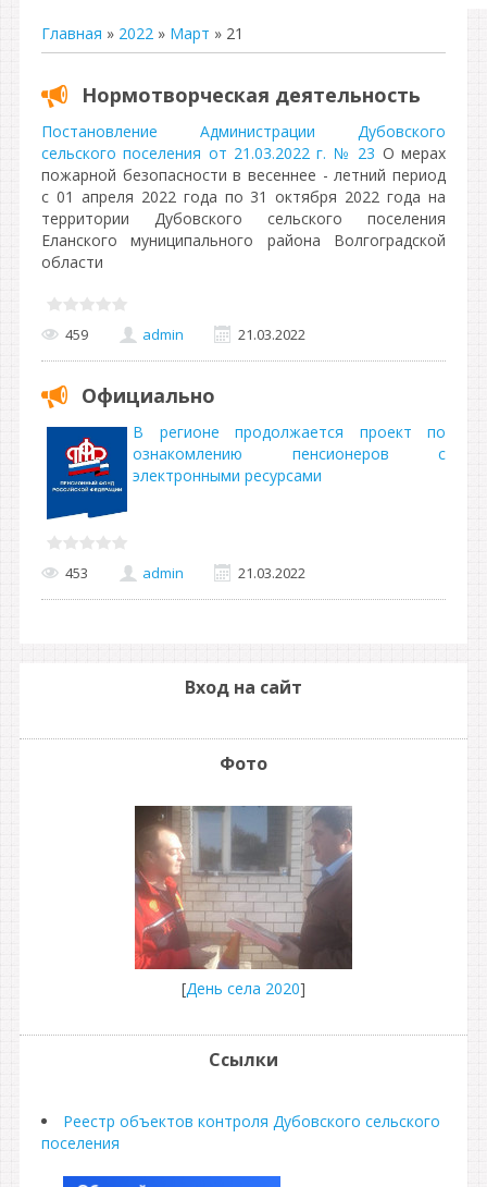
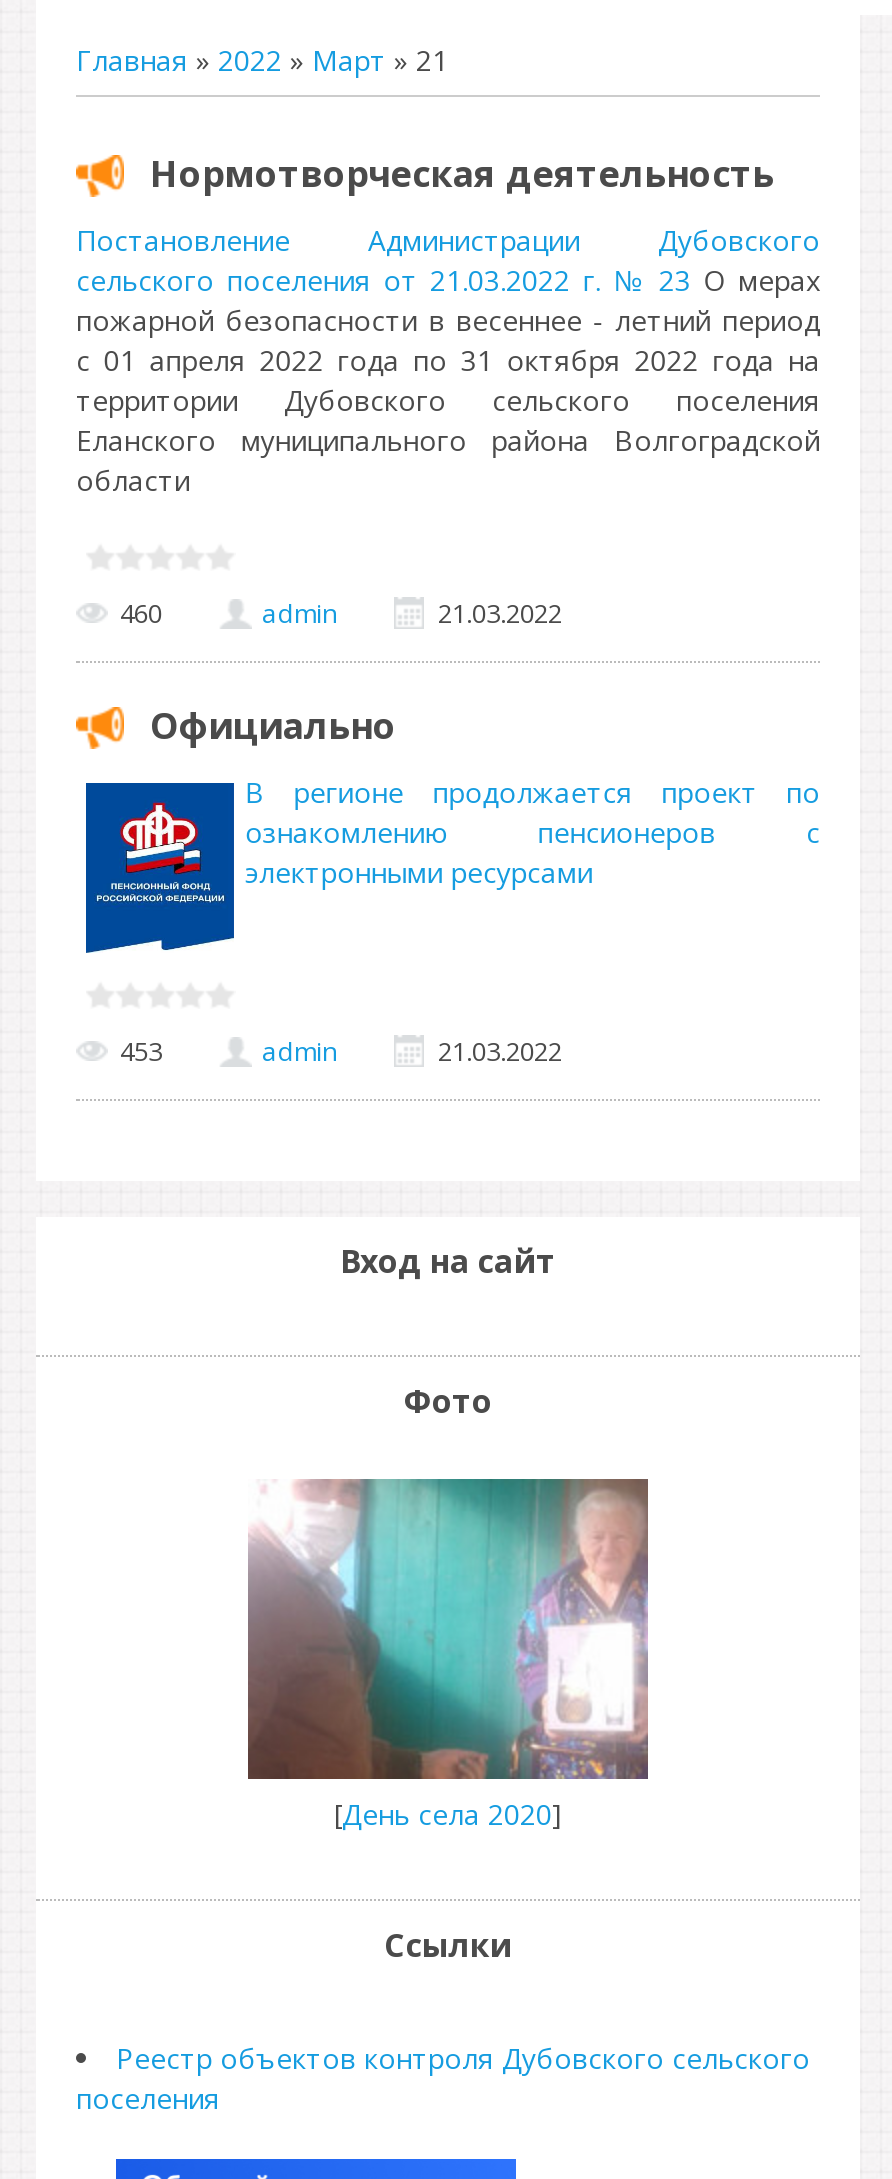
[65,324,88,344] 459 -> [120,594,162,630] 460
[134,805,352,970] [image] -> [246,1477,650,1781] [image]

